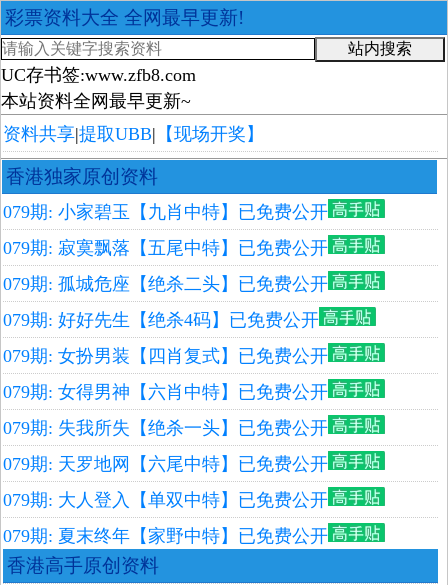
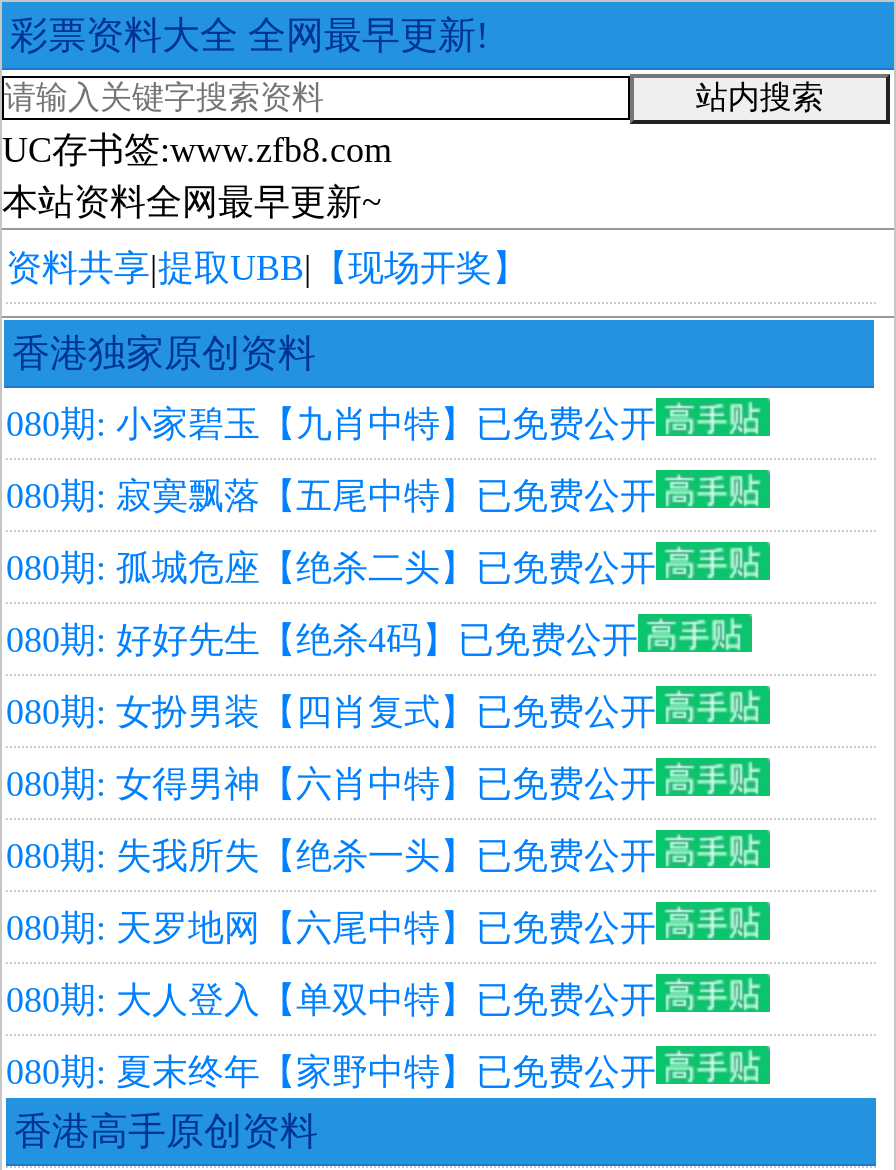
[3,202,328,222] 079期: 小家碧玉【九肖中特】已免费公开 -> [6,404,656,444] 080期: 小家碧玉【九肖中特】已免费公开
[3,238,328,258] 079期: 寂寞飘落【五尾中特】已免费公开 -> [6,476,656,516] 080期: 寂寞飘落【五尾中特】已免费公开
[3,274,328,294] 079期: 孤城危座【绝杀二头】已免费公开 -> [6,548,656,588] 080期: 孤城危座【绝杀二头】已免费公开
[3,310,319,330] 079期: 好好先生【绝杀4码】已免费公开 -> [6,620,638,660] 080期: 好好先生【绝杀4码】已免费公开
[3,346,328,366] 079期: 女扮男装【四肖复式】已免费公开 -> [6,692,656,732] 080期: 女扮男装【四肖复式】已免费公开
[3,382,328,402] 079期: 女得男神【六肖中特】已免费公开 -> [6,764,656,804] 080期: 女得男神【六肖中特】已免费公开
[3,418,328,438] 079期: 失我所失【绝杀一头】已免费公开 -> [6,836,656,876] 080期: 失我所失【绝杀一头】已免费公开
[3,454,328,474] 079期: 天罗地网【六尾中特】已免费公开 -> [6,908,656,948] 080期: 天罗地网【六尾中特】已免费公开
[3,490,328,510] 079期: 大人登入【单双中特】已免费公开 -> [6,980,656,1020] 080期: 大人登入【单双中特】已免费公开
[3,526,328,546] 079期: 夏末终年【家野中特】已免费公开 -> [6,1052,656,1092] 080期: 夏末终年【家野中特】已免费公开

